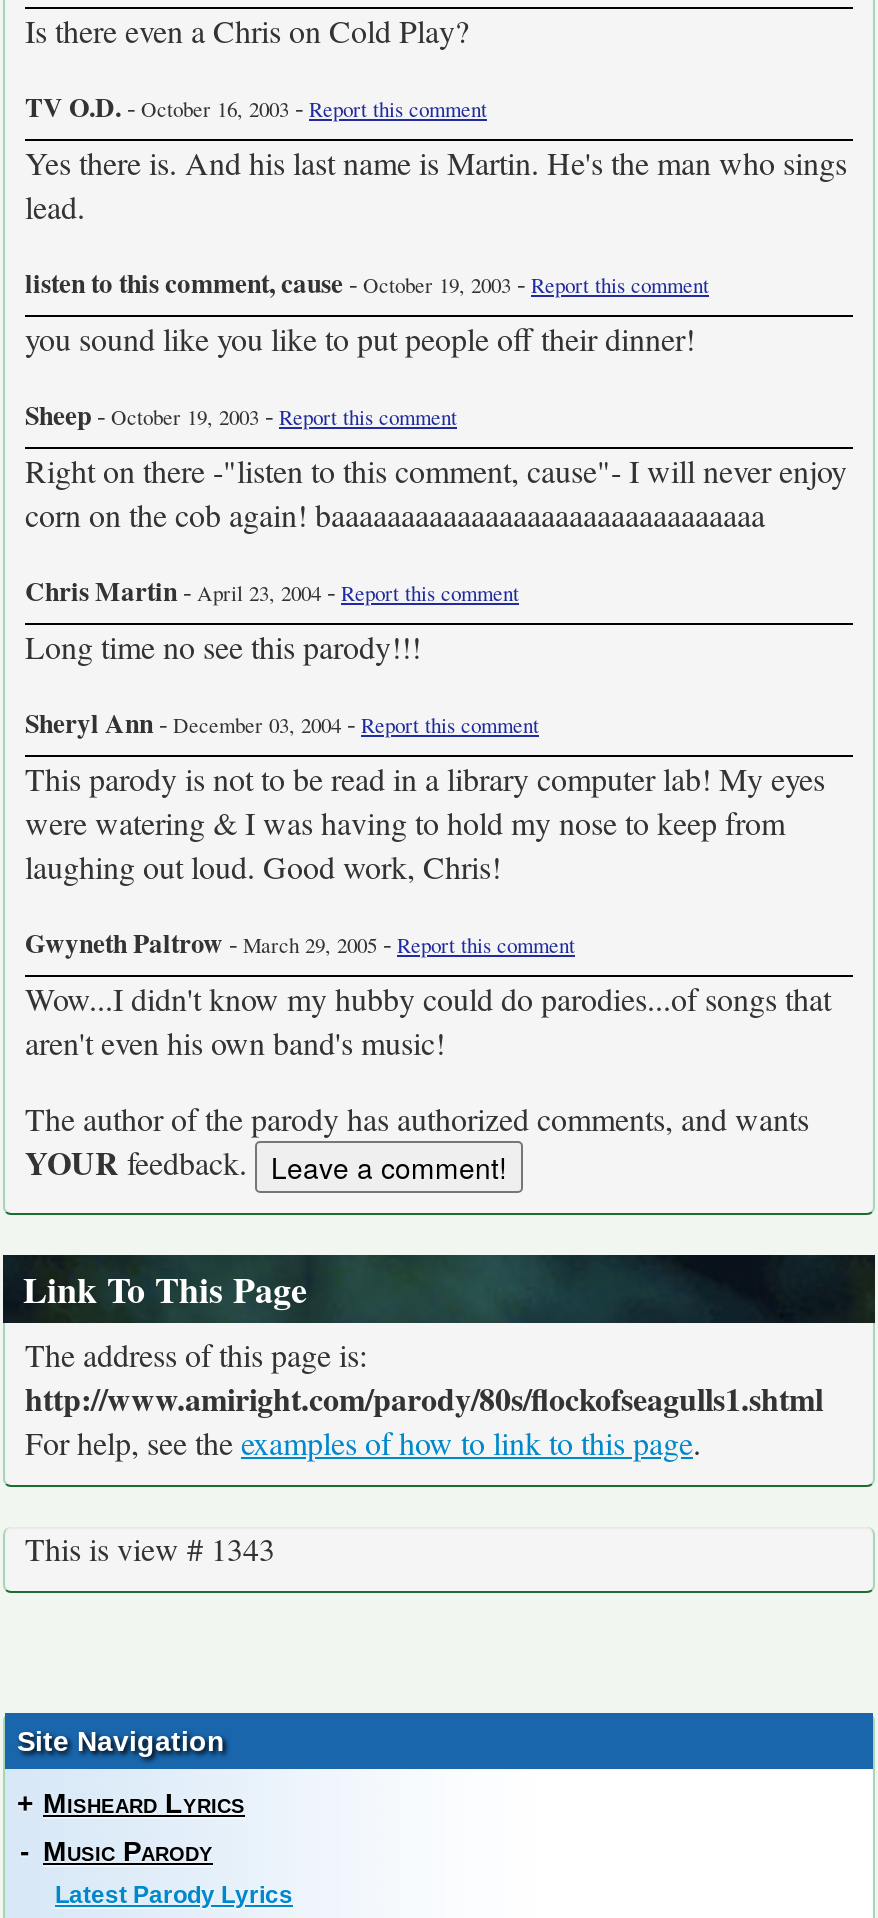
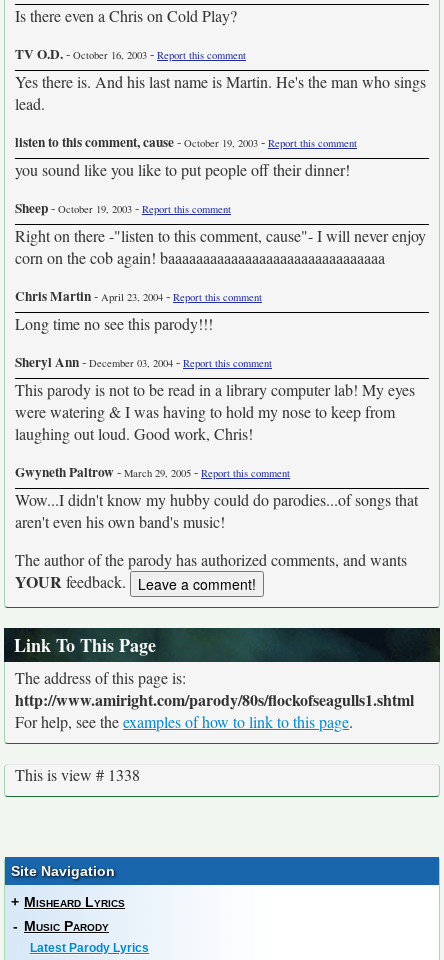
[25,1528,275,1570] This is view # 1343 -> [15,764,140,785] This is view # 1338

